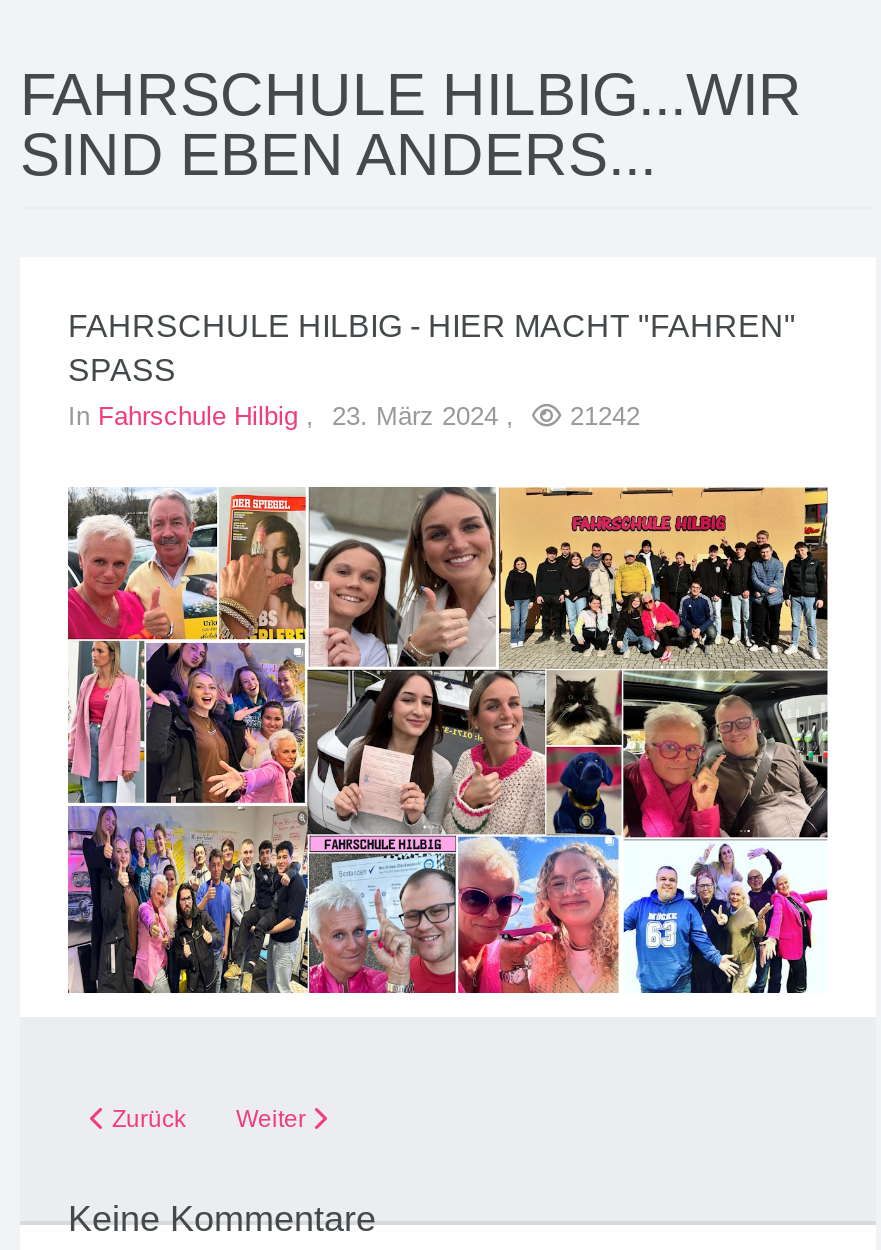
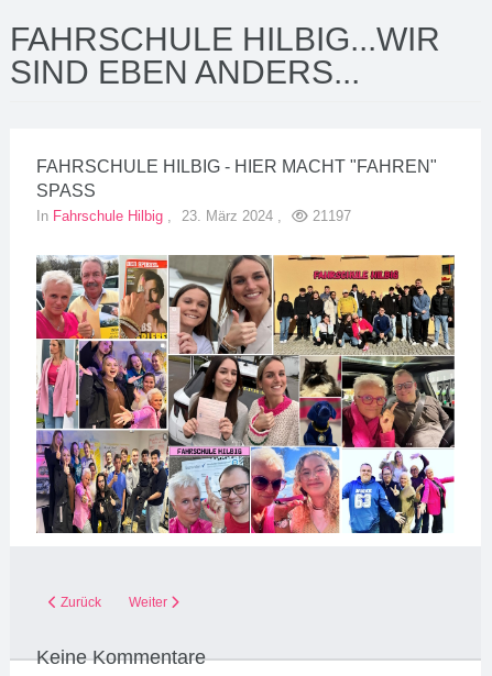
[570,401,640,431] 21242 -> [313,208,351,224] 21197

